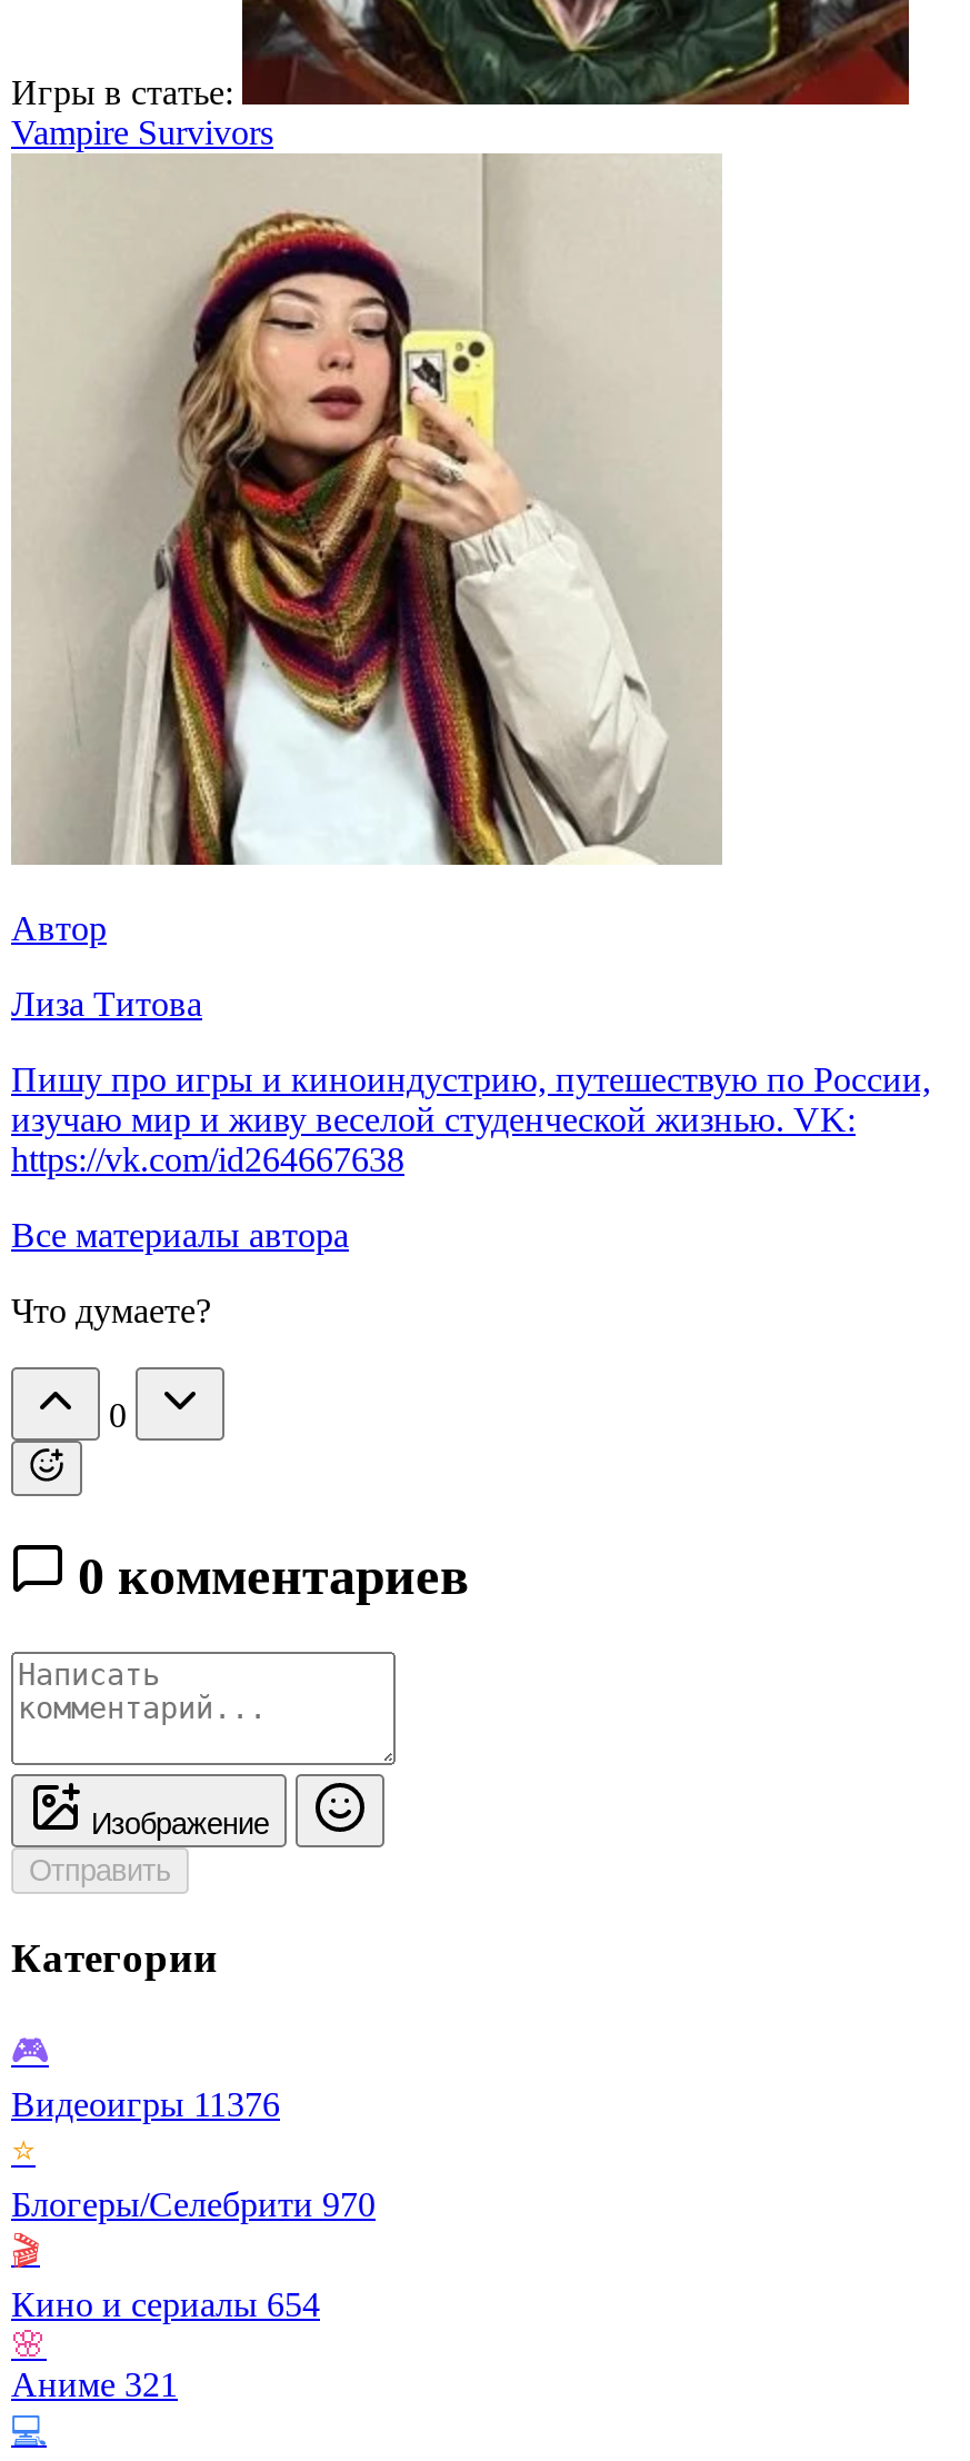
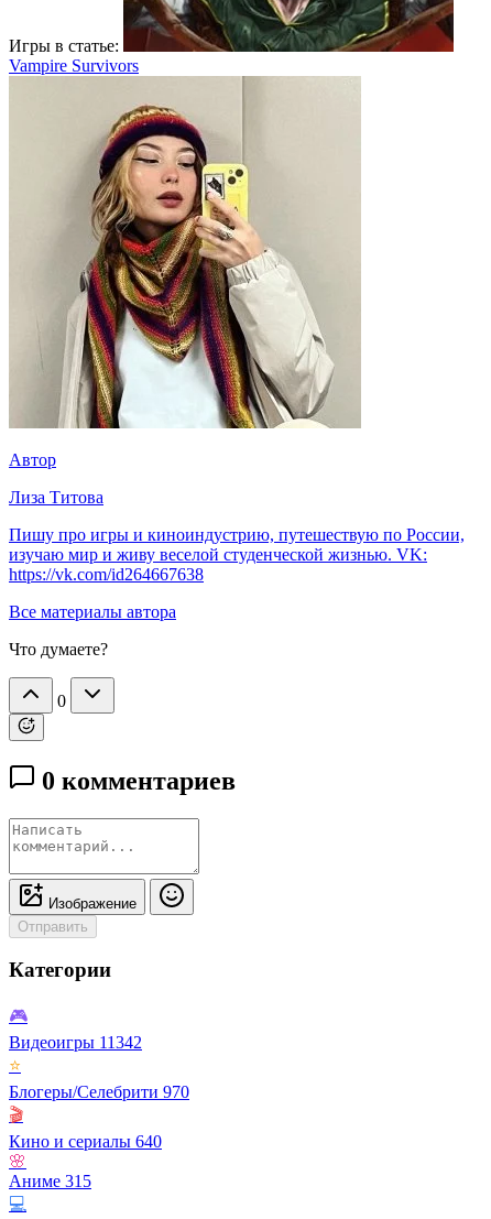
[11,2086,280,2124] Видеоигры 11376 -> [9,1033,142,1052] Видеоигры 11342
[11,2286,320,2324] Кино и сериалы 654 -> [9,1132,162,1151] Кино и сериалы 640
[11,2366,178,2404] Аниме 321 -> [9,1172,91,1191] Аниме 315

